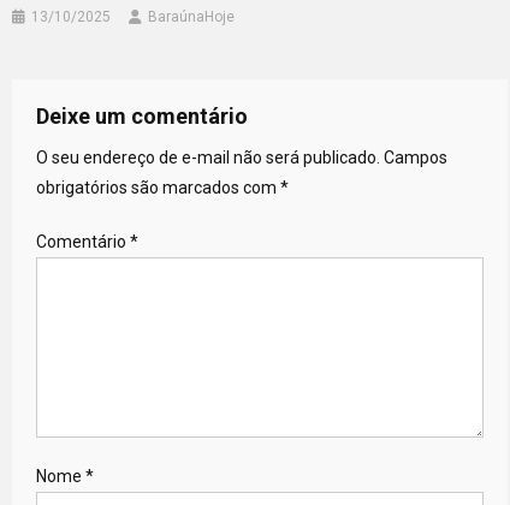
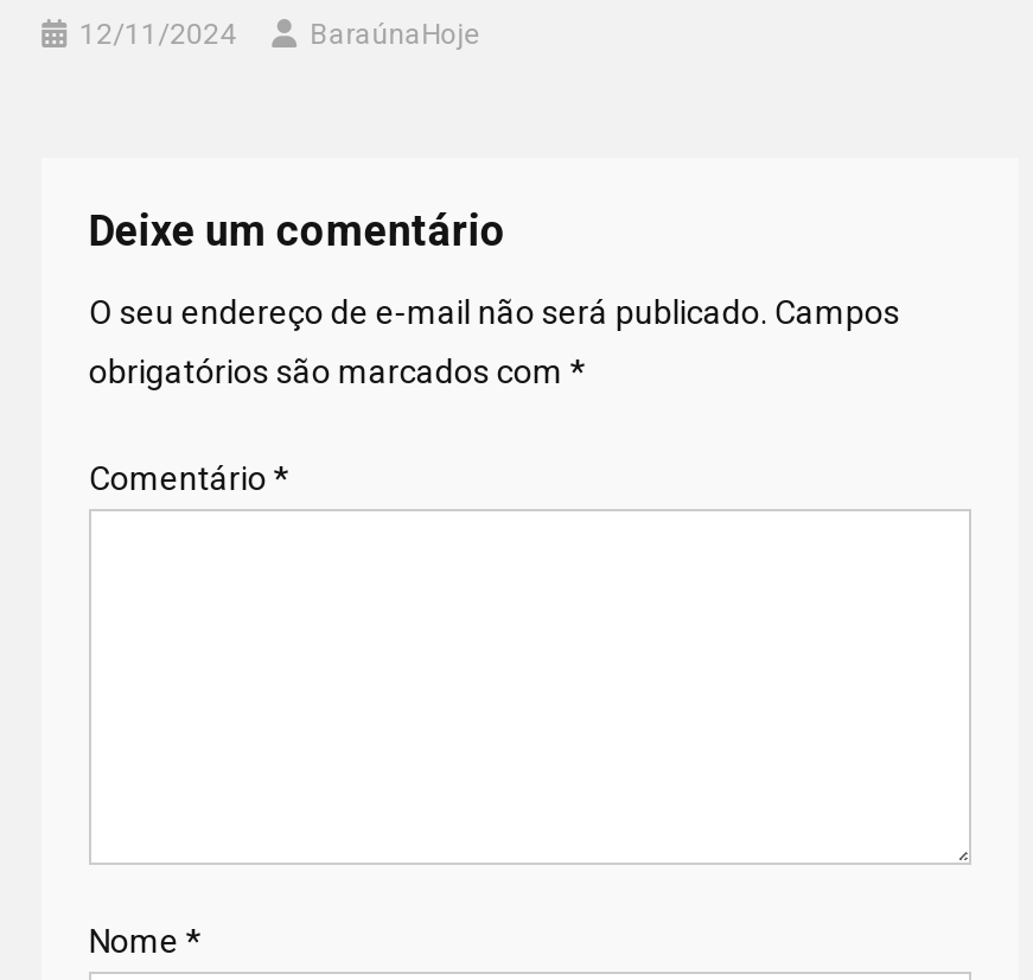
[31,9,111,26] 13/10/2025 -> [80,18,236,51] 12/11/2024

